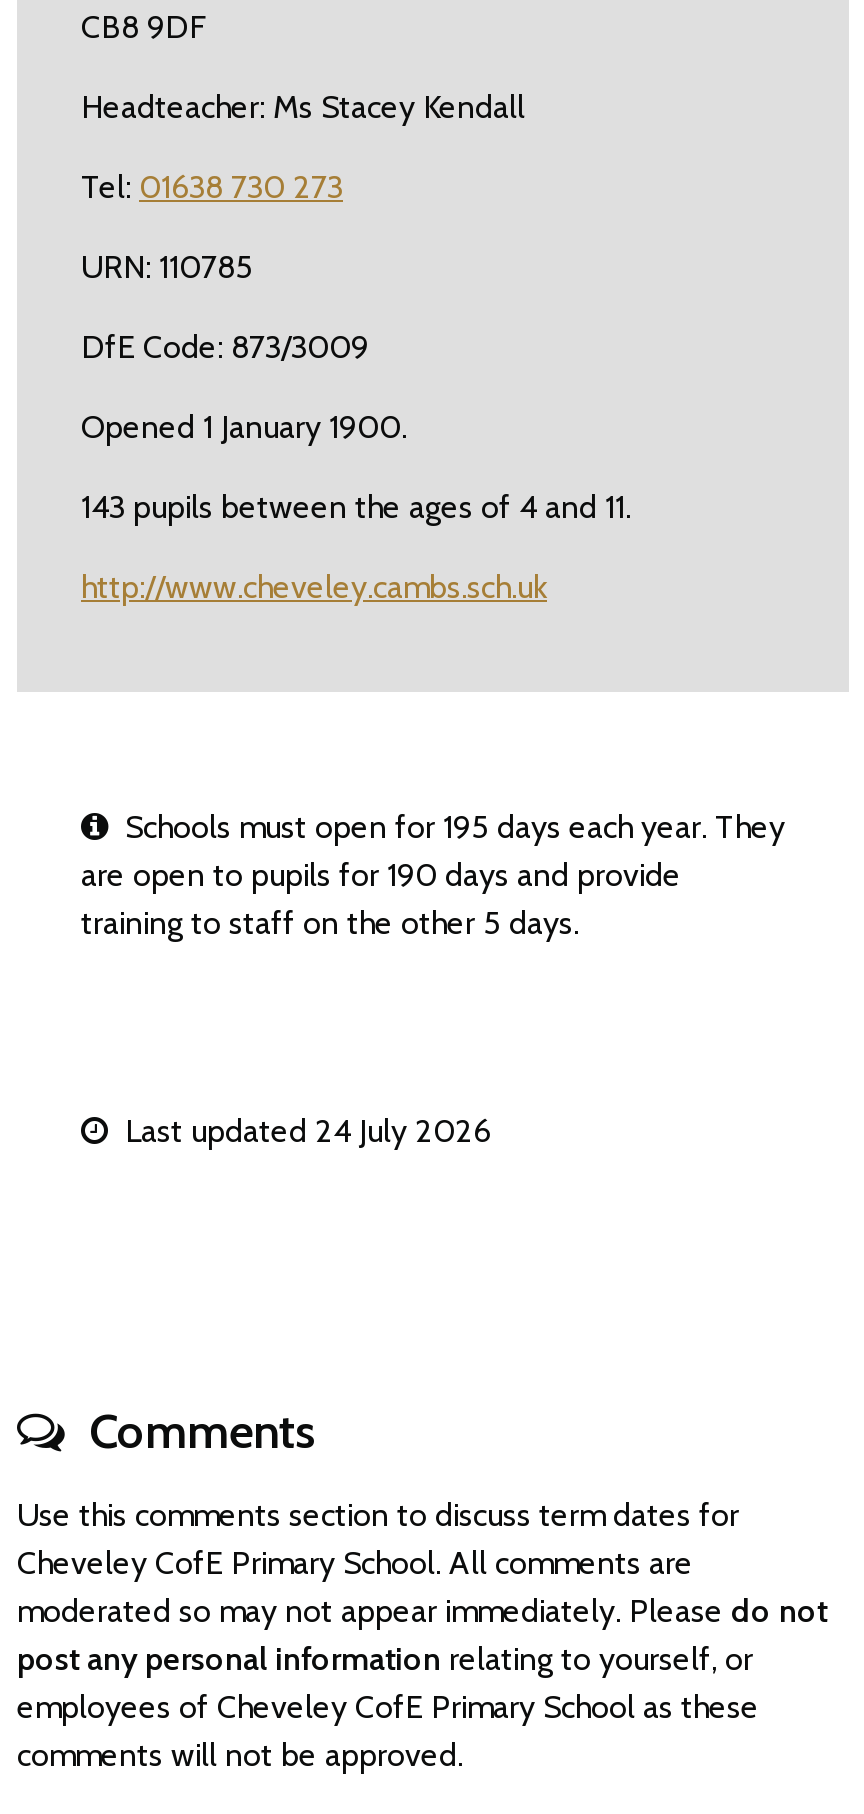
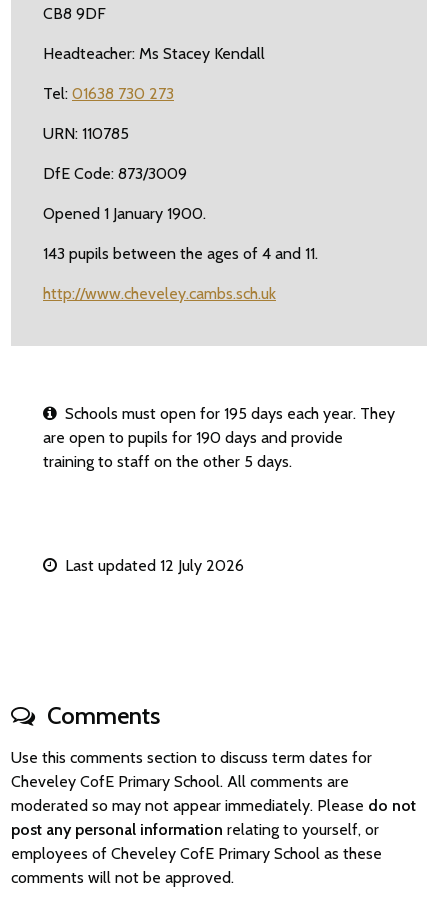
[109,1112,491,1150] Last updated 24 July 2026 -> [57,556,244,575] Last updated 12 July 2026

